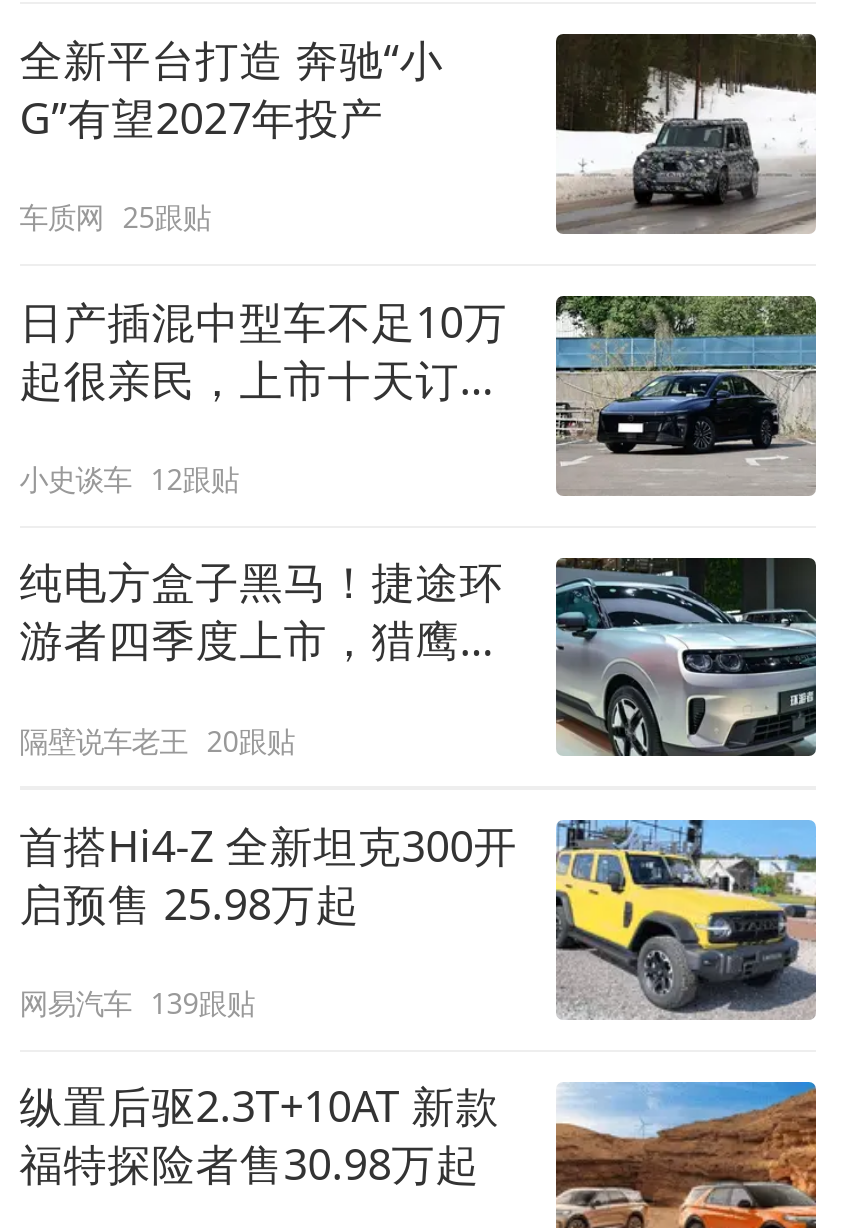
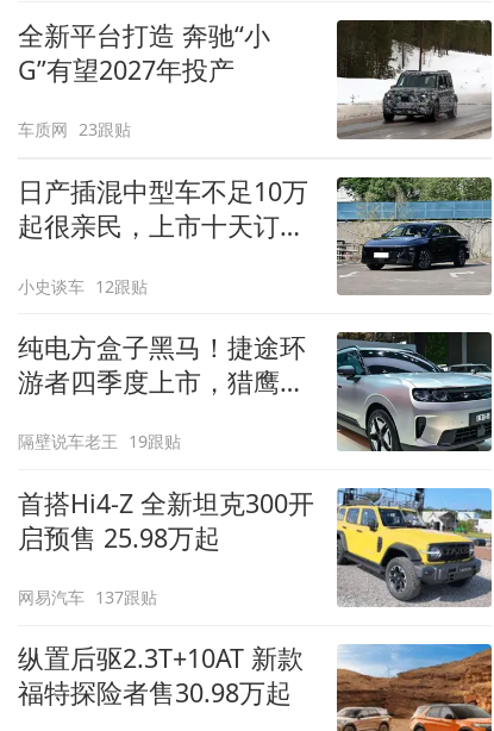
[19,198,211,236] 车质网 25跟贴 -> [17,118,131,141] 车质网 23跟贴
[19,721,295,759] 隔壁说车老王 20跟贴 -> [17,430,181,453] 隔壁说车老王 19跟贴
[19,984,255,1022] 网易汽车 139跟贴 -> [17,586,157,608] 网易汽车 137跟贴

